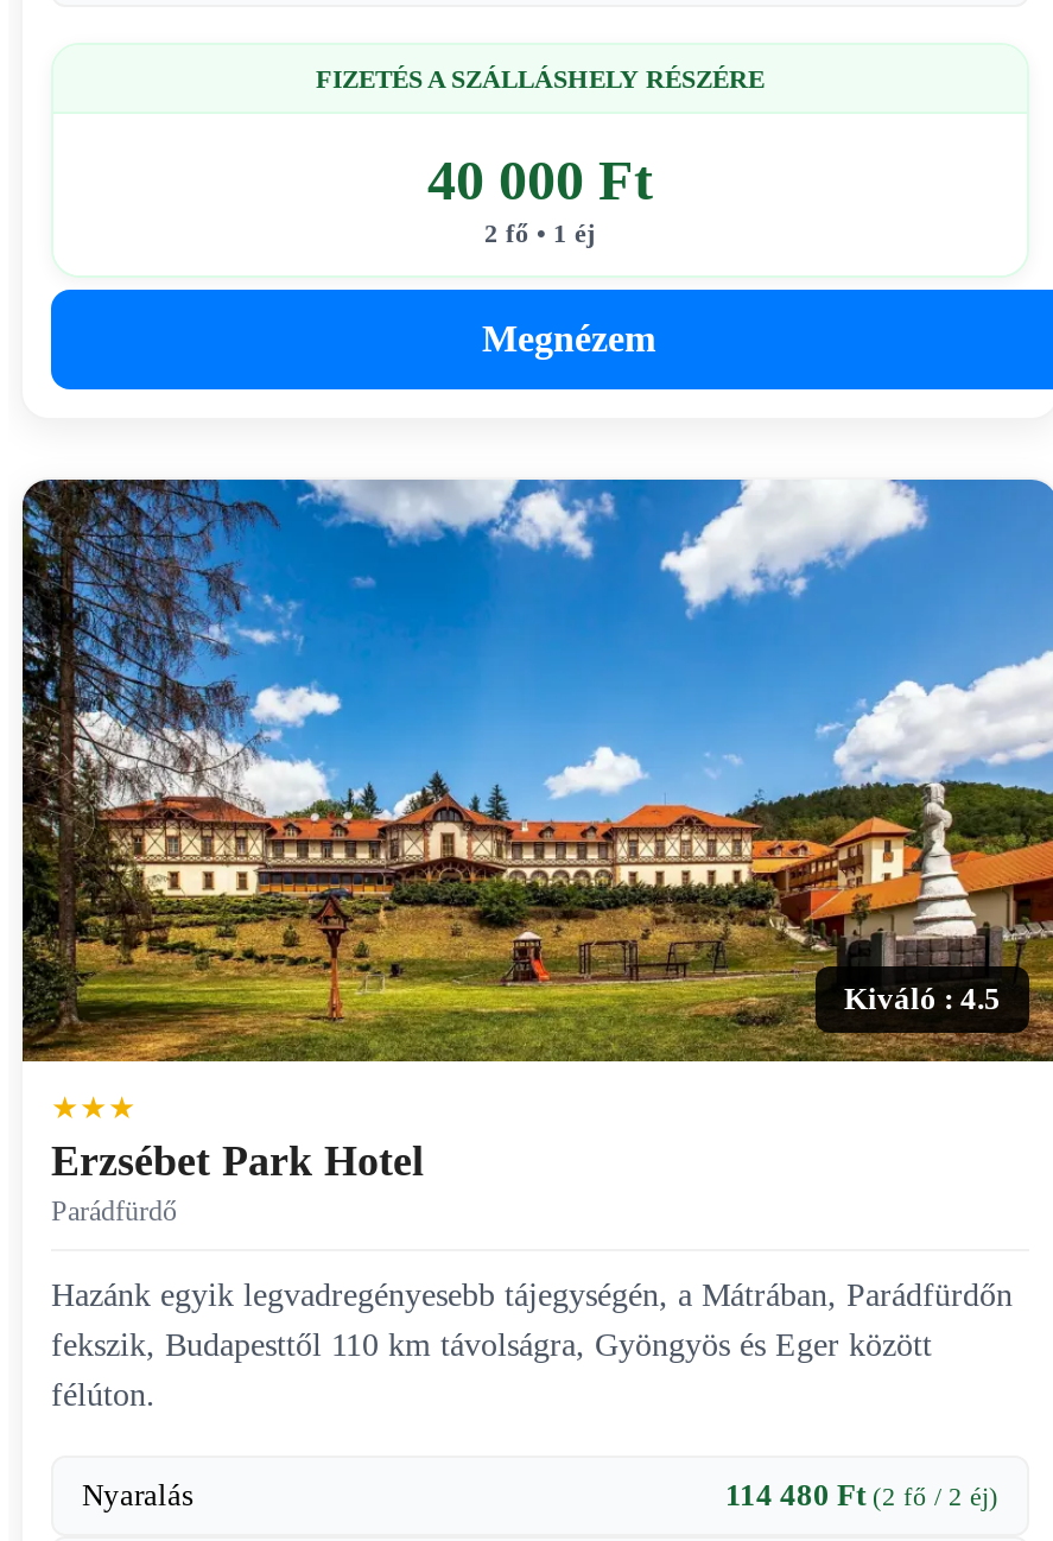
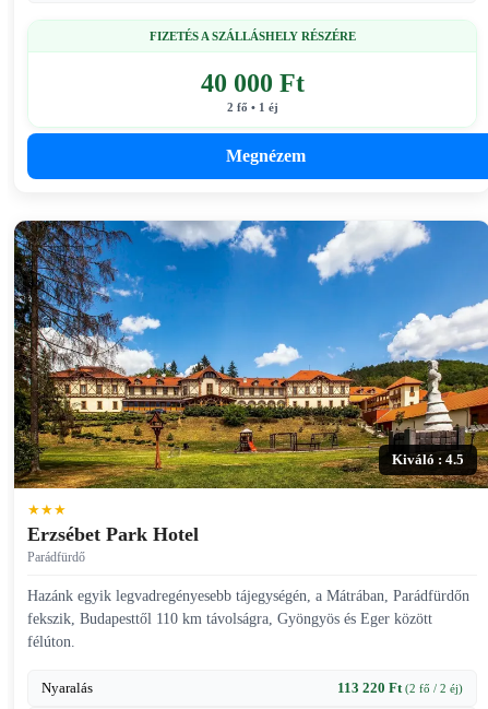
[725,1478,998,1513] 114 480 Ft (2 fő / 2 éj) -> [337,680,463,696] 113 220 Ft (2 fő / 2 éj)

